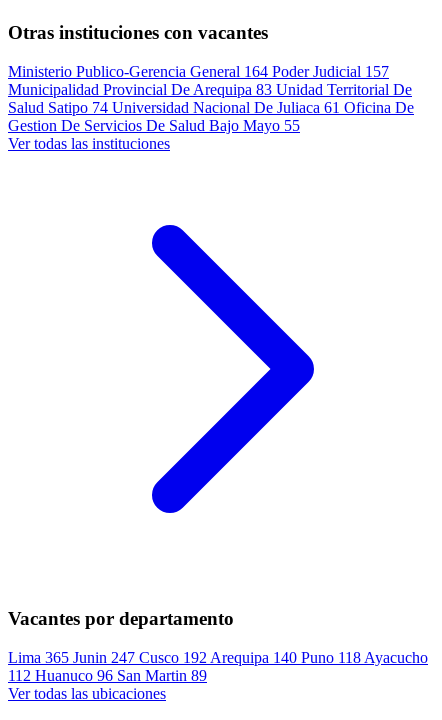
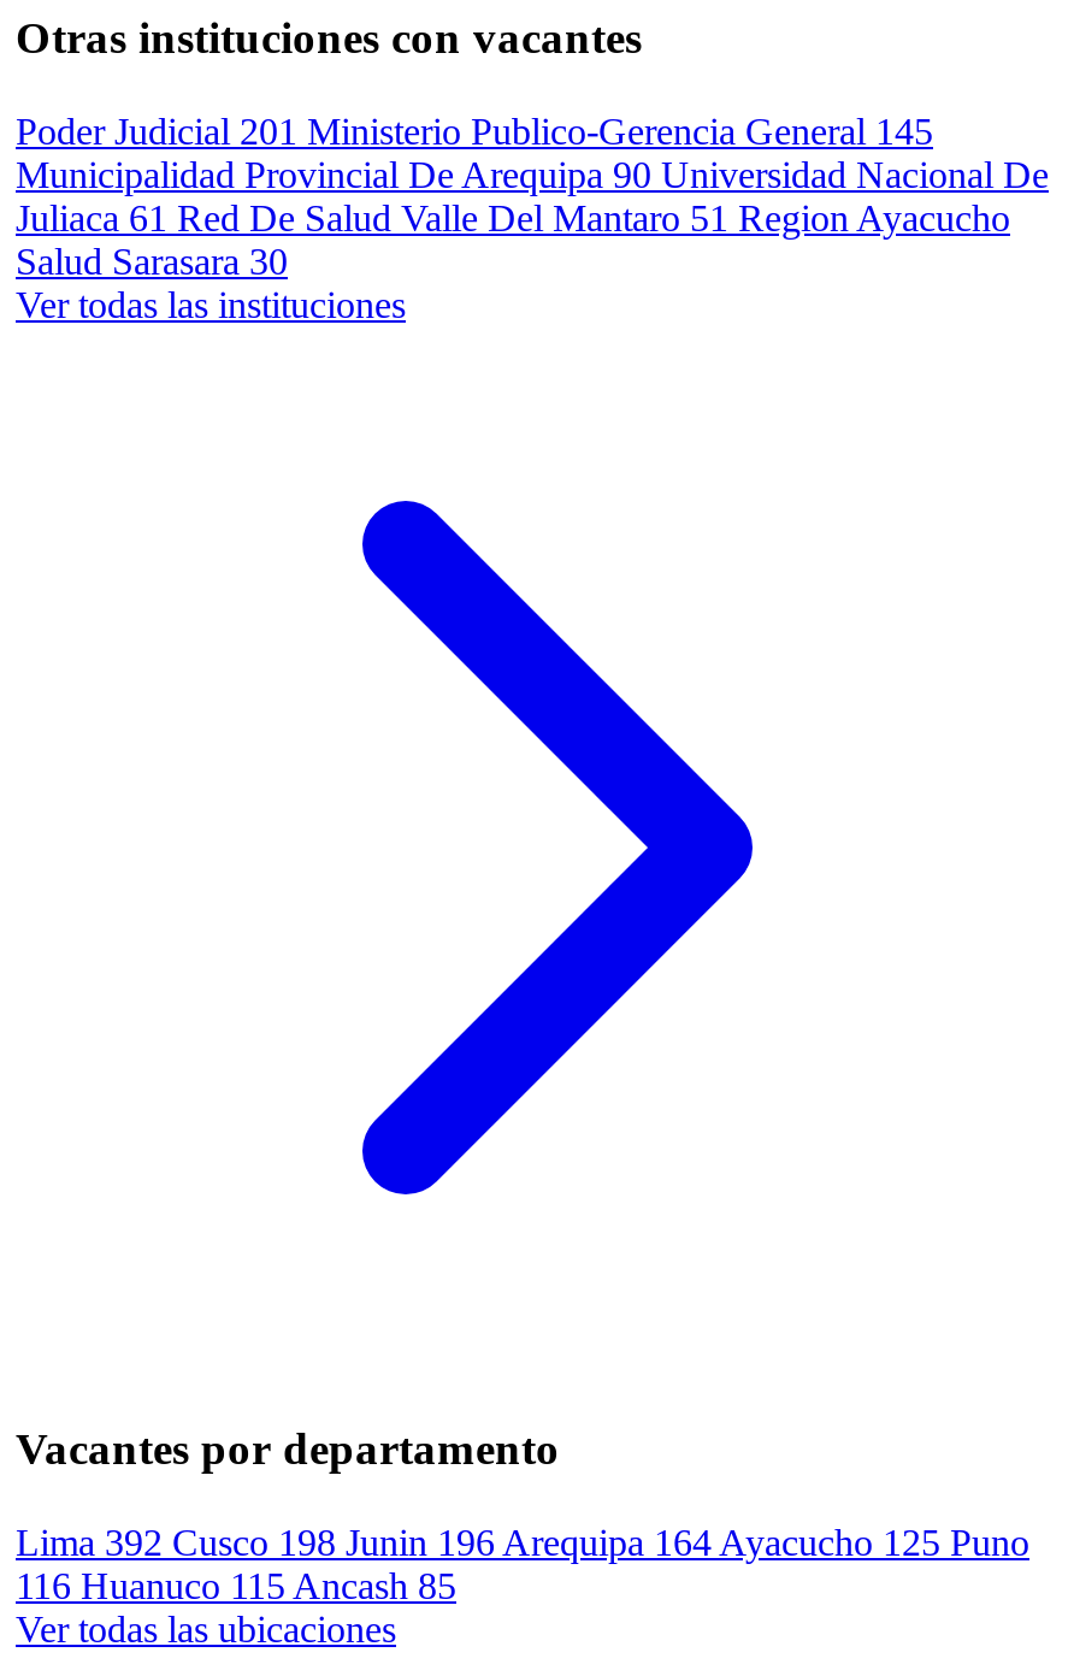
[8,63,414,134] Ministerio Publico-Gerencia General 164 Poder Judicial 157 | Municipalidad Provincial De Arequipa 83 Unidad Territorial De | Salud Satipo 74 Universidad Nacional De Juliaca 61 Oficina De | Gestion De Servicios De Salud Bajo Mayo 55 -> [16,111,1049,282] Poder Judicial 201 Ministerio Publico-Gerencia General 145 | Municipalidad Provincial De Arequipa 90 Universidad Nacional De | Juliaca 61 Red De Salud Valle Del Mantaro 51 Region Ayacucho | Salud Sarasara 30
[8,649,428,684] Lima 365 Junin 247 Cusco 192 Arequipa 140 Puno 118 Ayacucho | 112 Huanuco 96 San Martin 89 -> [16,1521,1029,1605] Lima 392 Cusco 198 Junin 196 Arequipa 164 Ayacucho 125 Puno | 116 Huanuco 115 Ancash 85

